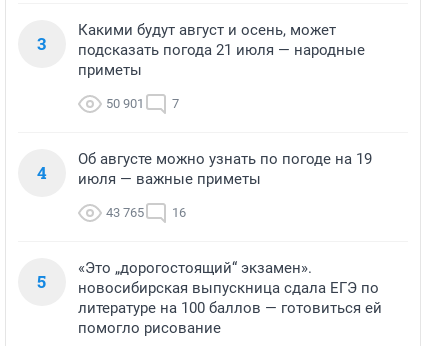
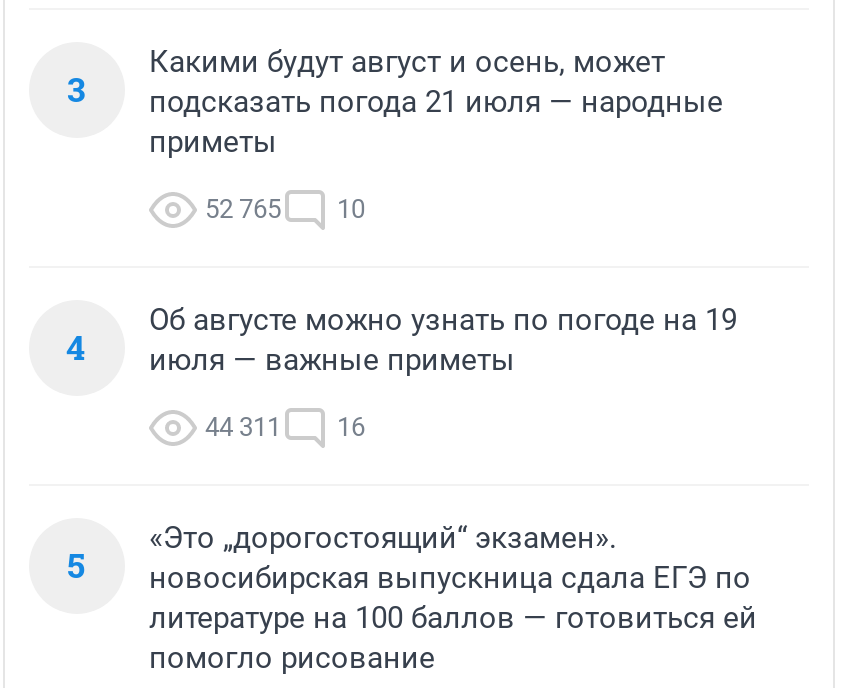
[106,96,144,111] 50 901 -> [205,194,281,224] 52 765
[172,96,179,111] 7 -> [337,194,365,224] 10
[106,205,186,220] 43 765 16 -> [205,412,365,442] 44 311 16

